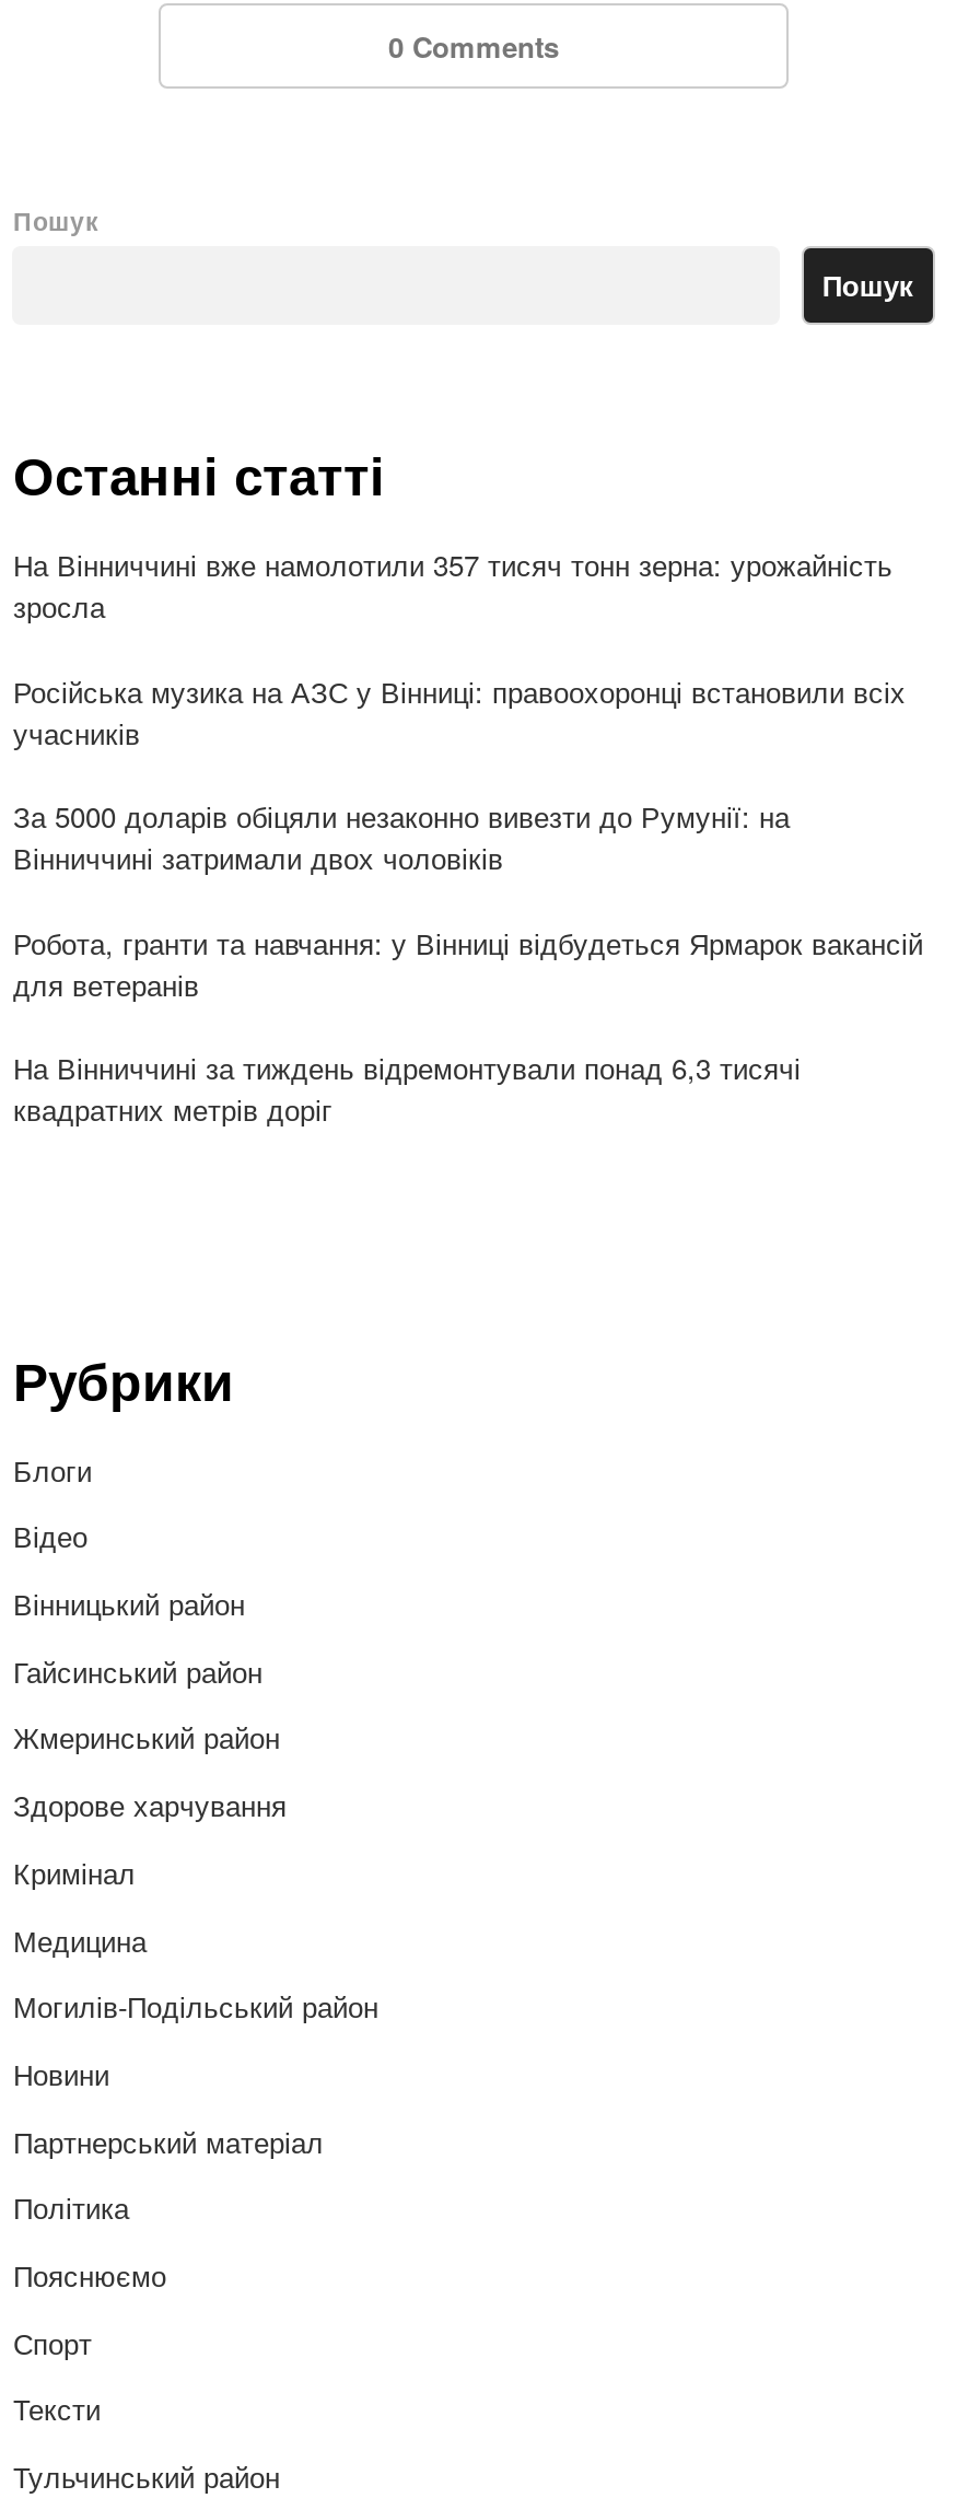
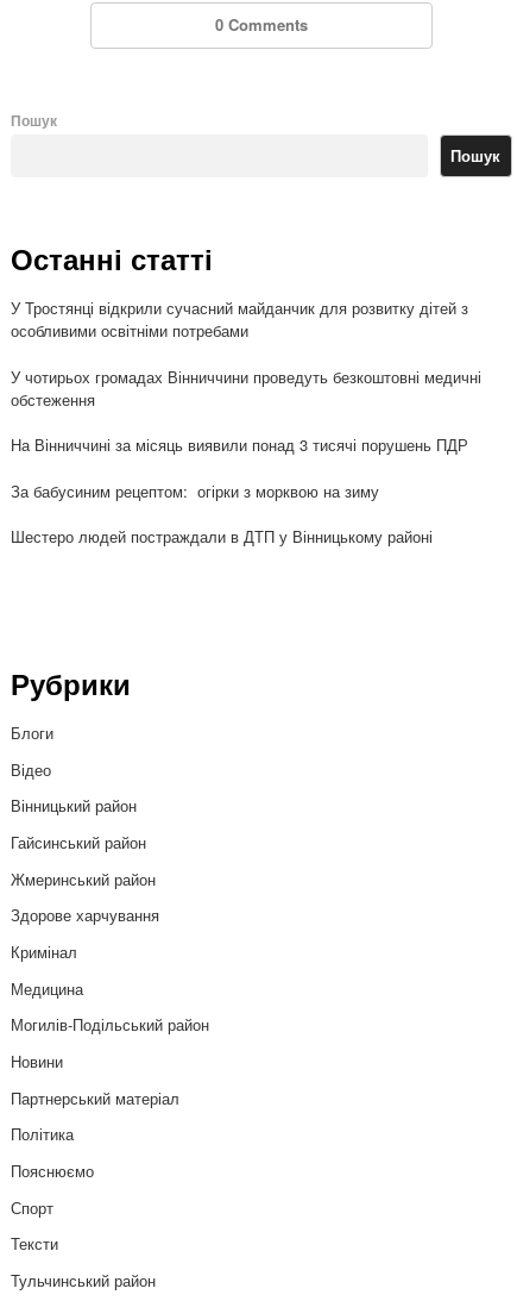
[13,544,892,628] На Вінниччині вже намолотили 357 тисяч тонн зерна: урожайність | зросла -> [11,297,469,342] У Тростянці відкрили сучасний майданчик для розвитку дітей з | особливими освітніми потребами
[13,670,905,753] Російська музика на АЗС у Вінниці: правоохоронці встановили всіх | учасників -> [11,365,482,411] У чотирьох громадах Вінниччини проведуть безкоштовні медичні | обстеження
[13,796,789,879] За 5000 доларів обіцяли незаконно вивезти до Румунії: на | Вінниччині затримали двох чоловіків -> [11,434,469,456] На Вінниччині за місяць виявили понад 3 тисячі порушень ПДР
[13,922,923,1005] Робота, гранти та навчання: у Вінниці відбудеться Ярмарок вакансій | для ветеранів -> [11,480,380,502] За бабусиним рецептом: огірки з морквою на зиму
[13,1048,800,1131] На Вінниччині за тиждень відремонтували понад 6,3 тисячі | квадратних метрів доріг -> [11,525,433,548] Шестеро людей постраждали в ДТП у Вінницькому районі

